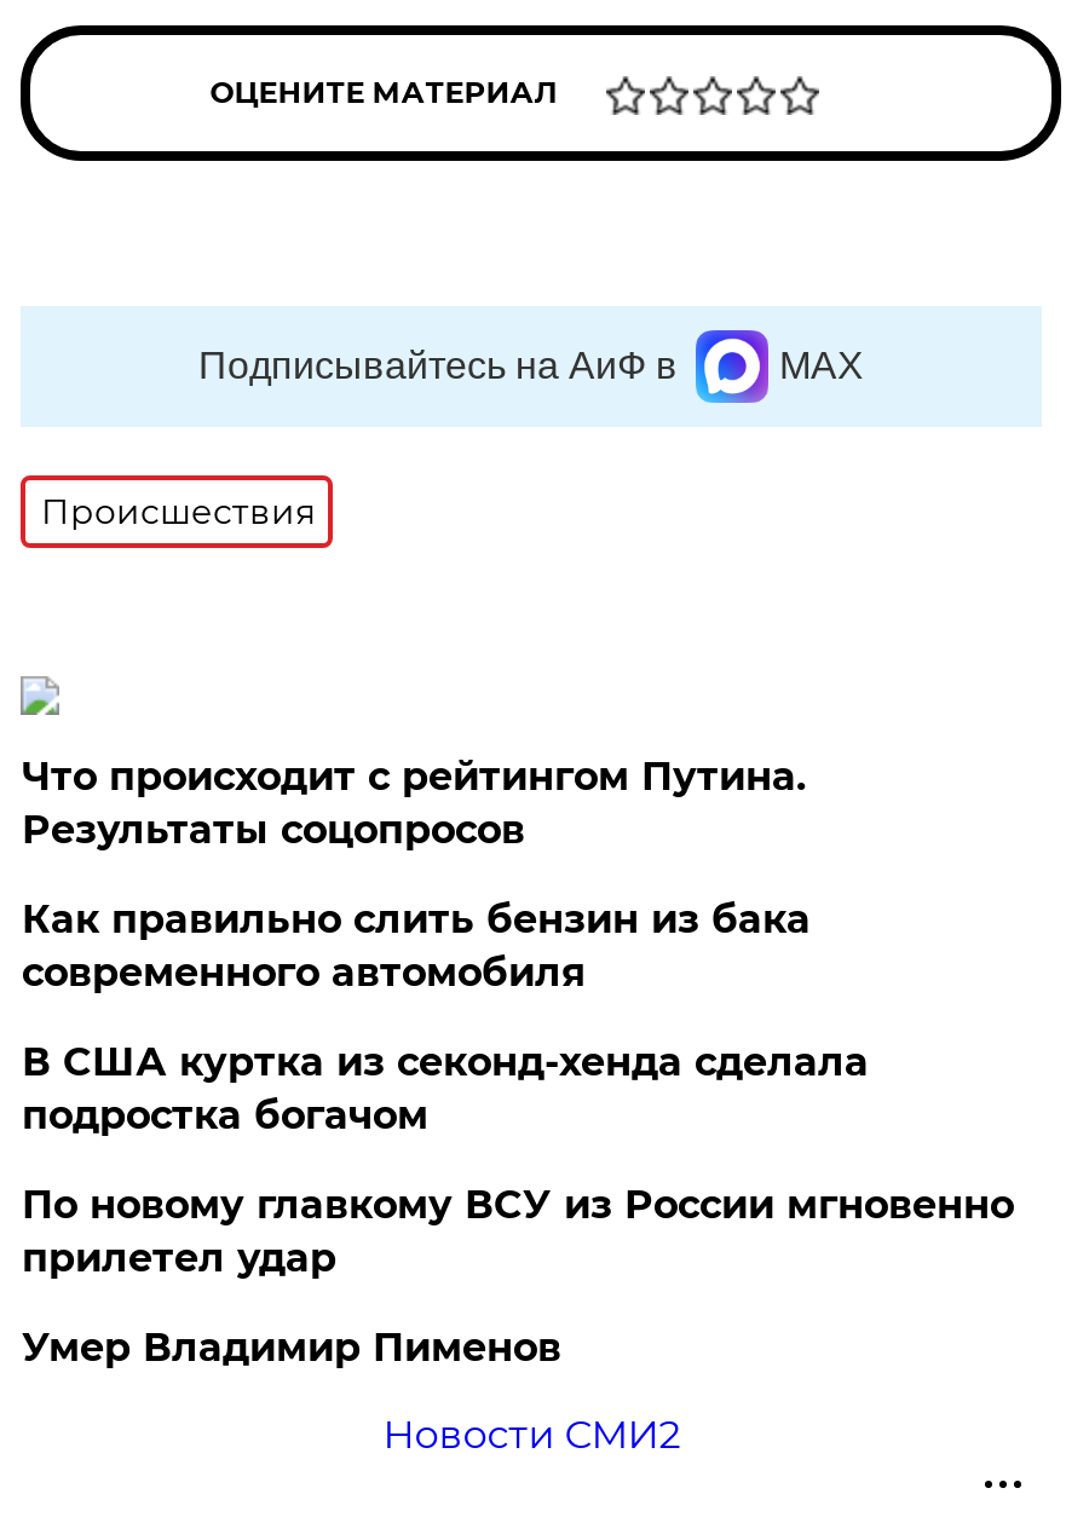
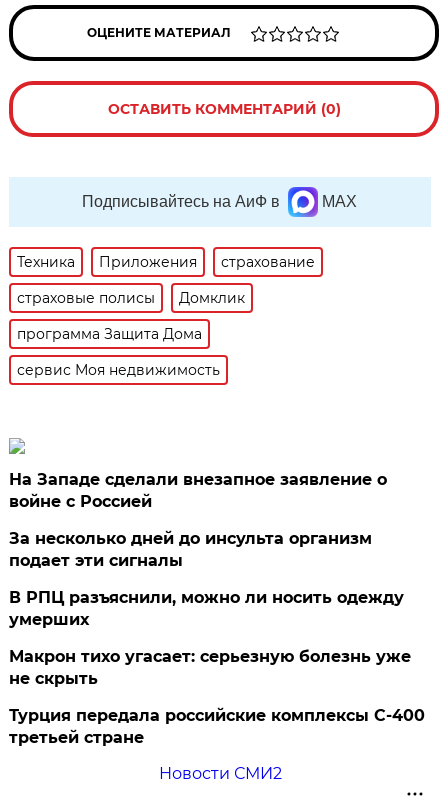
none -> [108,100,341,118] ОСТАВИТЬ КОММЕНТАРИЙ (0)
[41,491,314,534] Происшествия -> [17,253,315,379] Техника | Приложения | страхование | страховые полисы | Домклик | программа Защита Дома | сервис Моя недвижимость
[22,754,1014,1371] Что происходит с рейтингом Путина. | Результаты соцопросов | Как правильно слить бензин из бака | современного автомобиля | В США куртка из секонд-хенда сделала | подростка богачом | По новому главкому ВСУ из России мгновенно | прилетел удар | Умер Владимир Пименов -> [9,470,425,747] На Западе сделали внезапное заявление о | войне с Россией | За несколько дней до инсульта организм | подает эти сигналы | В РПЦ разъяснили, можно ли носить одежду | умерших | Макрон тихо угасает: серьезную болезнь уже | не скрыть | Турция передала российские комплексы С-400 | третьей стране

